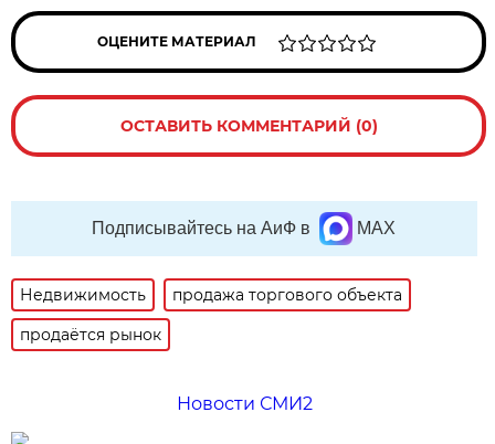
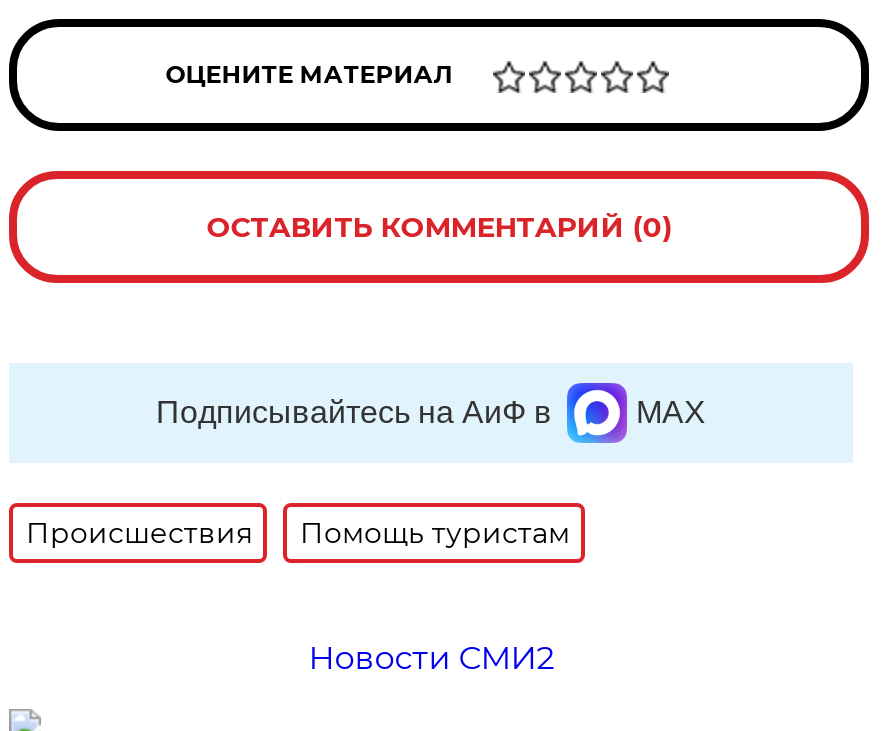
[20,285,403,345] Недвижимость | продажа торгового объекта | продаётся рынок -> [26,515,570,551] Происшествия | Помощь туристам

